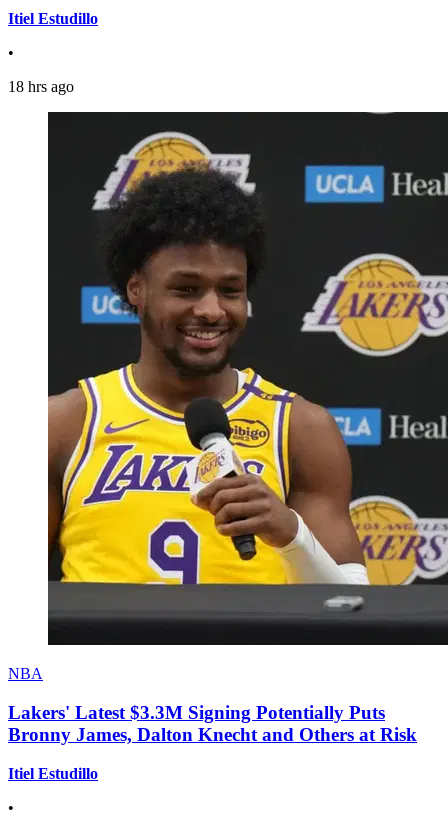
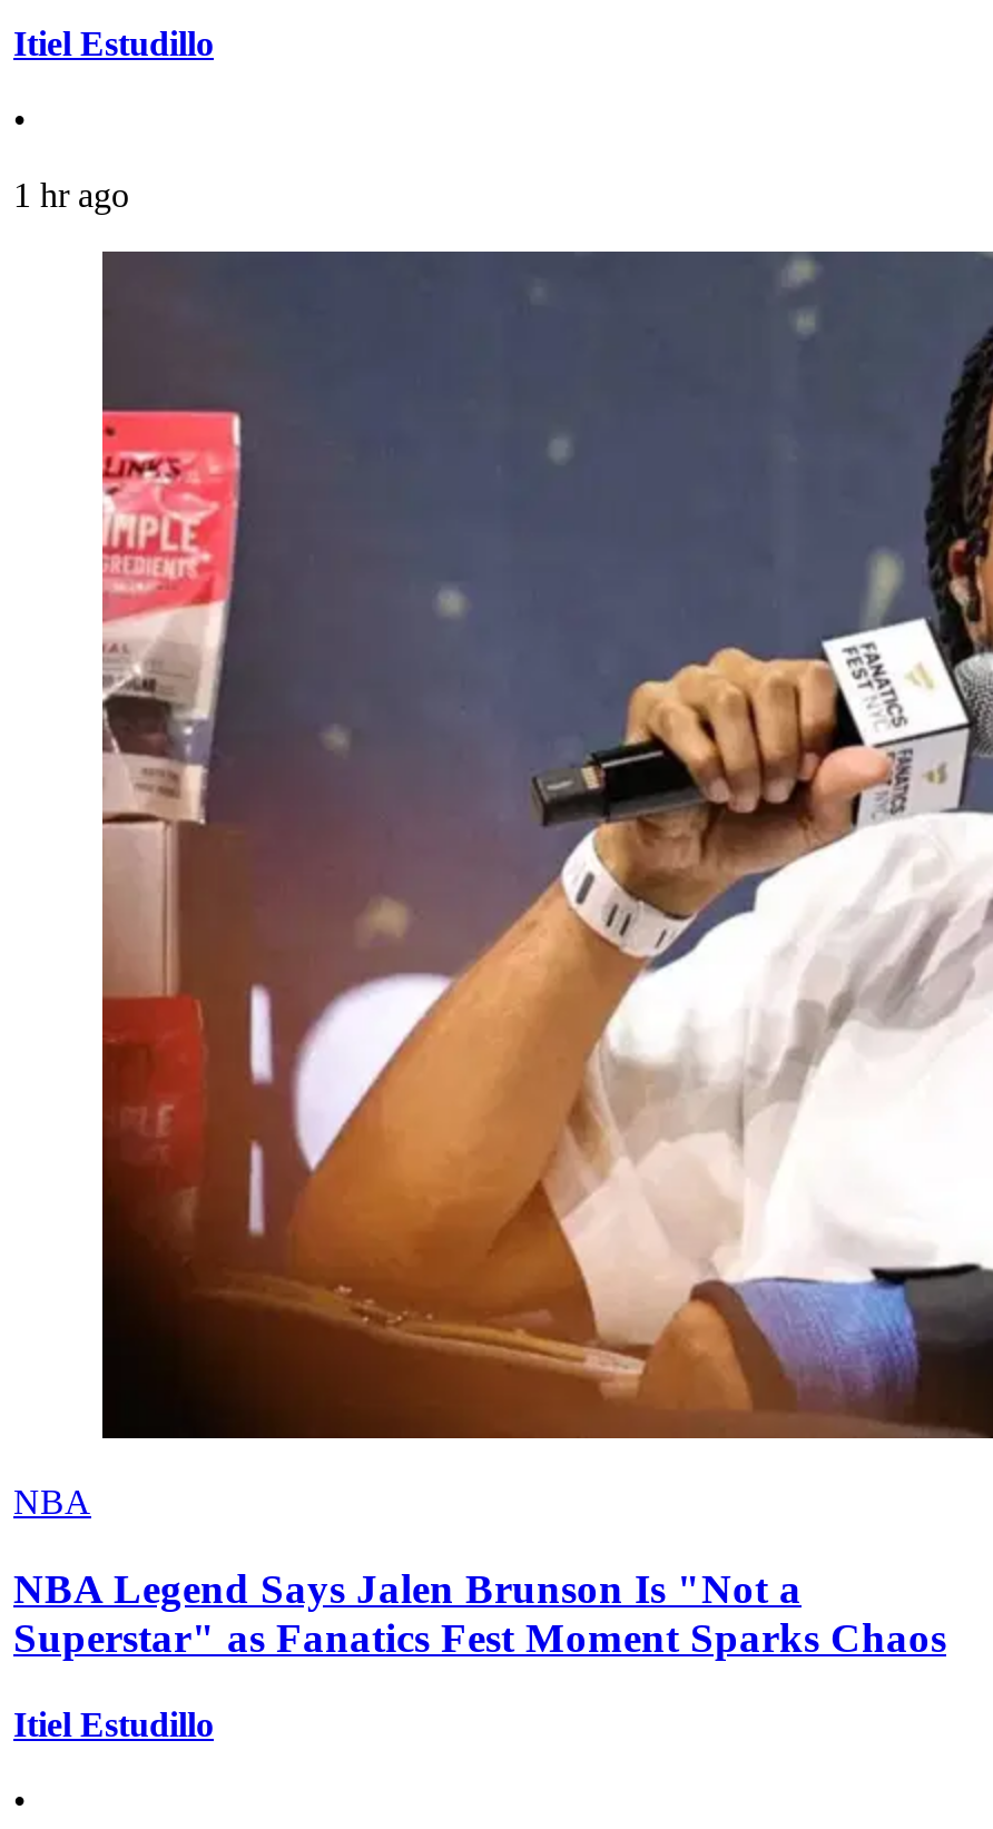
[8,78,74,95] 18 hrs ago -> [13,177,129,214] 1 hr ago
[47,112,445,646] [image] -> [100,252,986,1440] [image]
[8,702,417,745] Lakers' Latest $3.3M Signing Potentially Puts | Bronny James, Dalton Knecht and Others at Risk -> [13,1565,946,1661] NBA Legend Says Jalen Brunson Is "Not a | Superstar" as Fanatics Fest Moment Sparks Chaos

